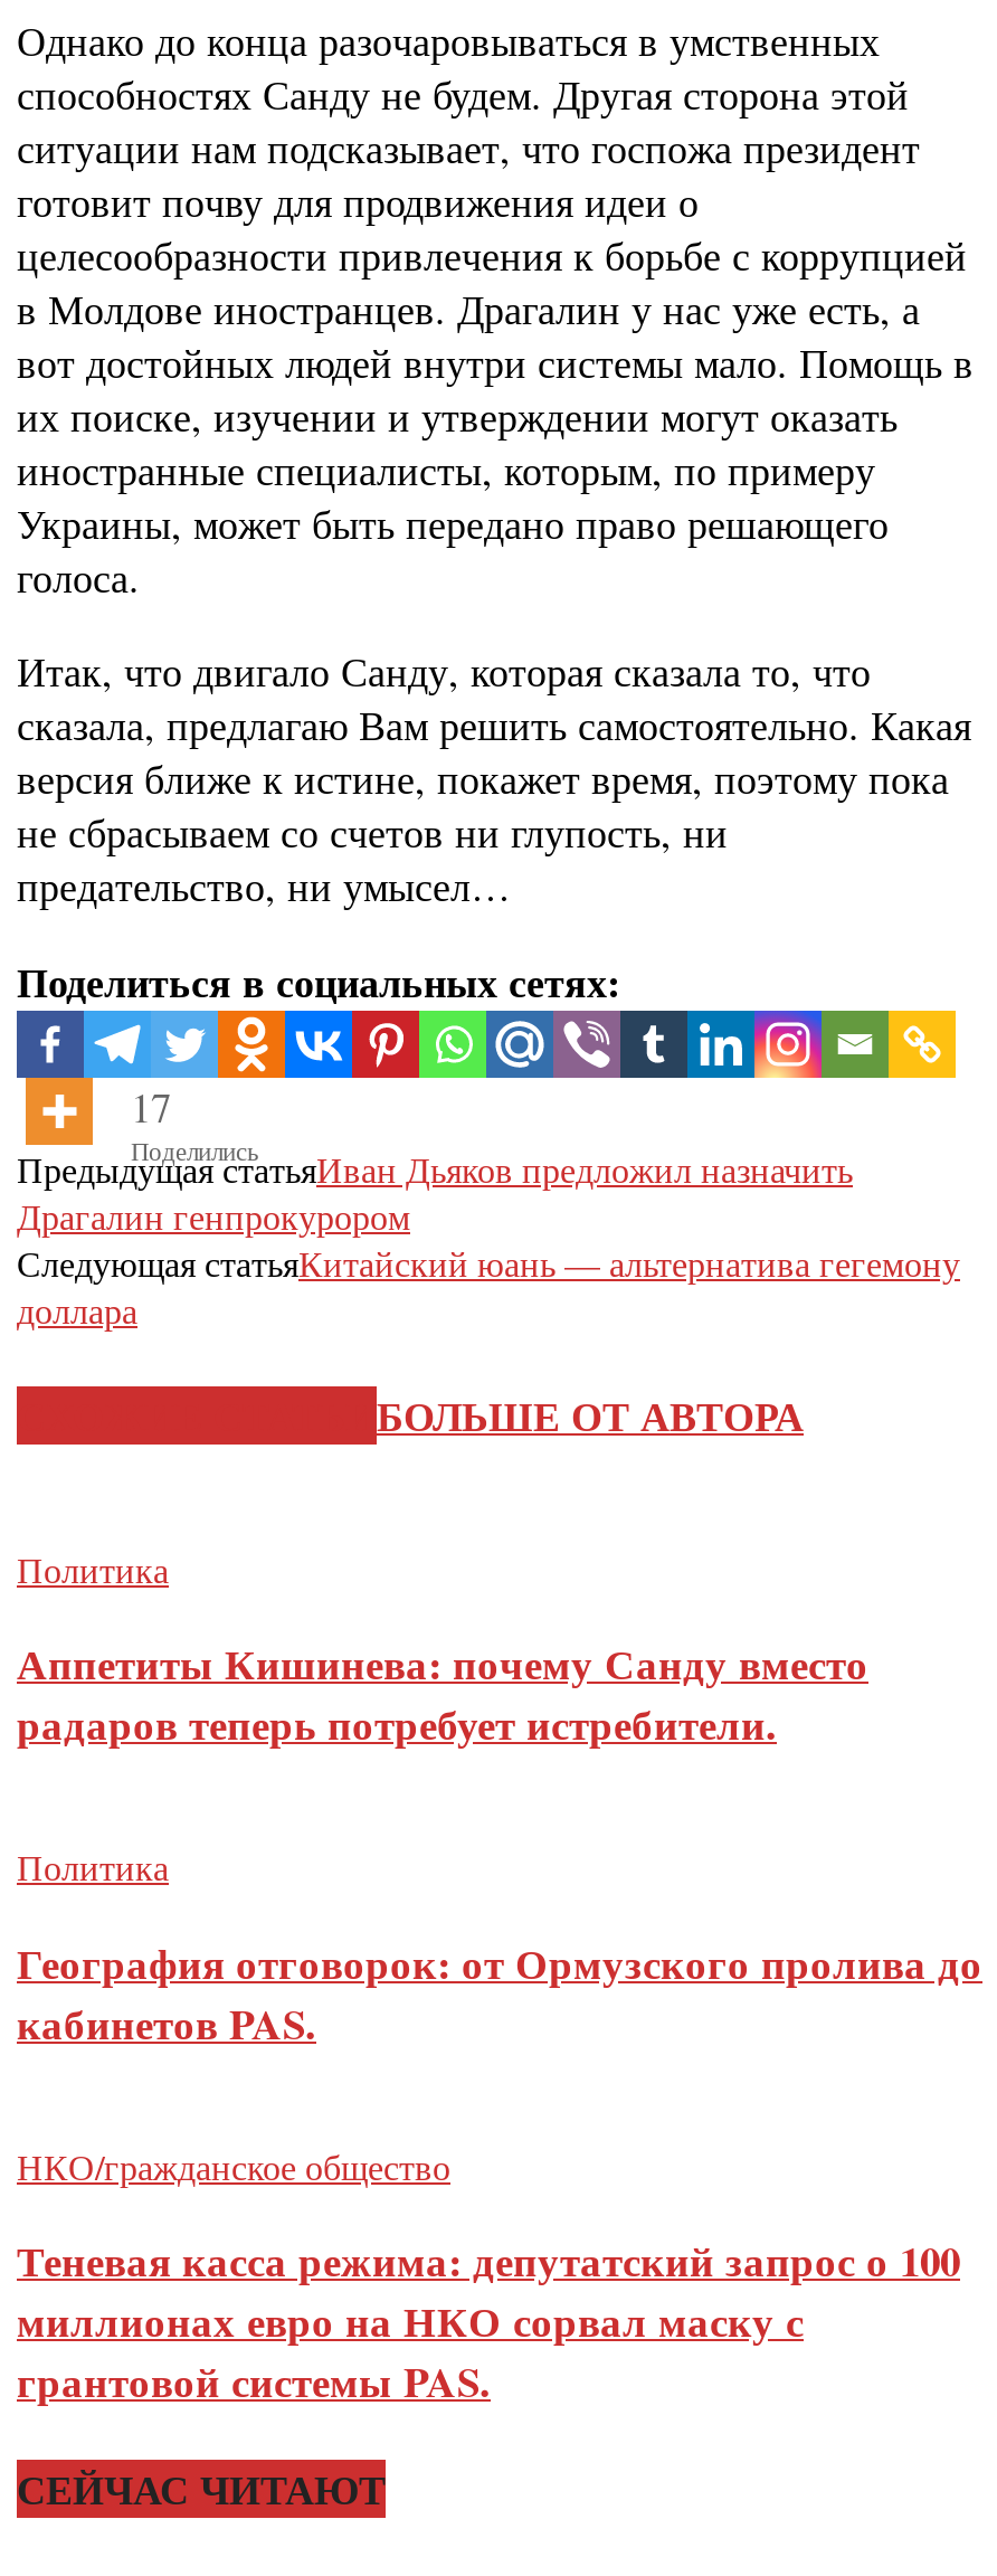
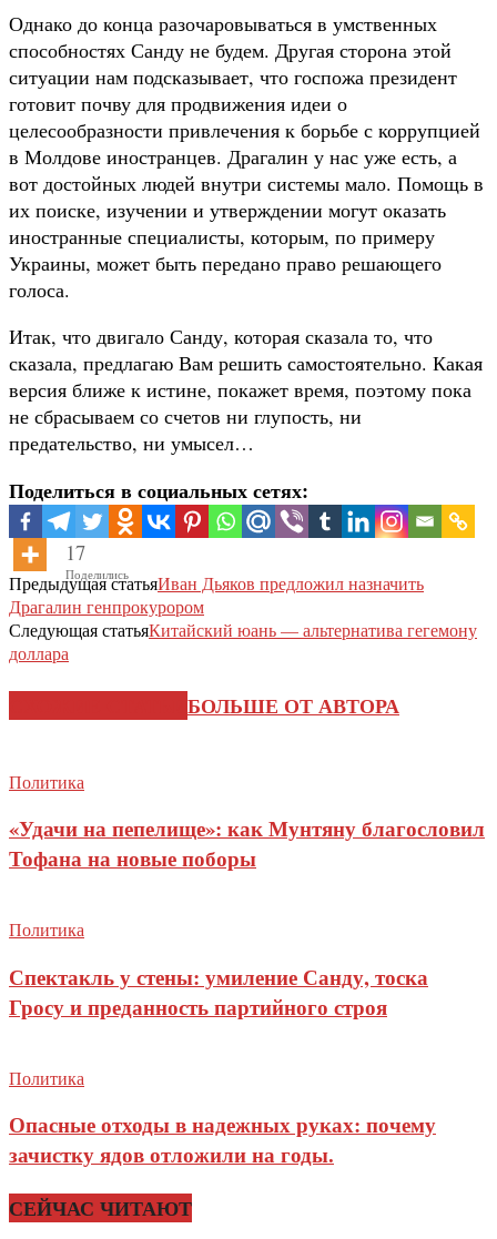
[17,1633,868,1754] Аппетиты Кишинева: почему Санду вместо | радаров теперь потребует истребители. -> [9,814,485,873] «Удачи на пепелище»: как Мунтяну благословил | Тофана на новые поборы
[17,1932,982,2052] География отговорок: от Ормузского пролива до | кабинетов PAS. -> [9,961,428,1021] Спектакль у стены: умиление Санду, тоска | Гросу и преданность партийного строя
[17,2141,450,2188] НКО/гражданское общество -> [9,1066,84,1089] Политика
[17,2230,960,2411] Теневая касса режима: депутатский запрос о 100 | миллионах евро на НКО сорвал маску с | грантовой системы PAS. -> [9,1110,436,1169] Опасные отходы в надежных руках: почему | зачистку ядов отложили на годы.

